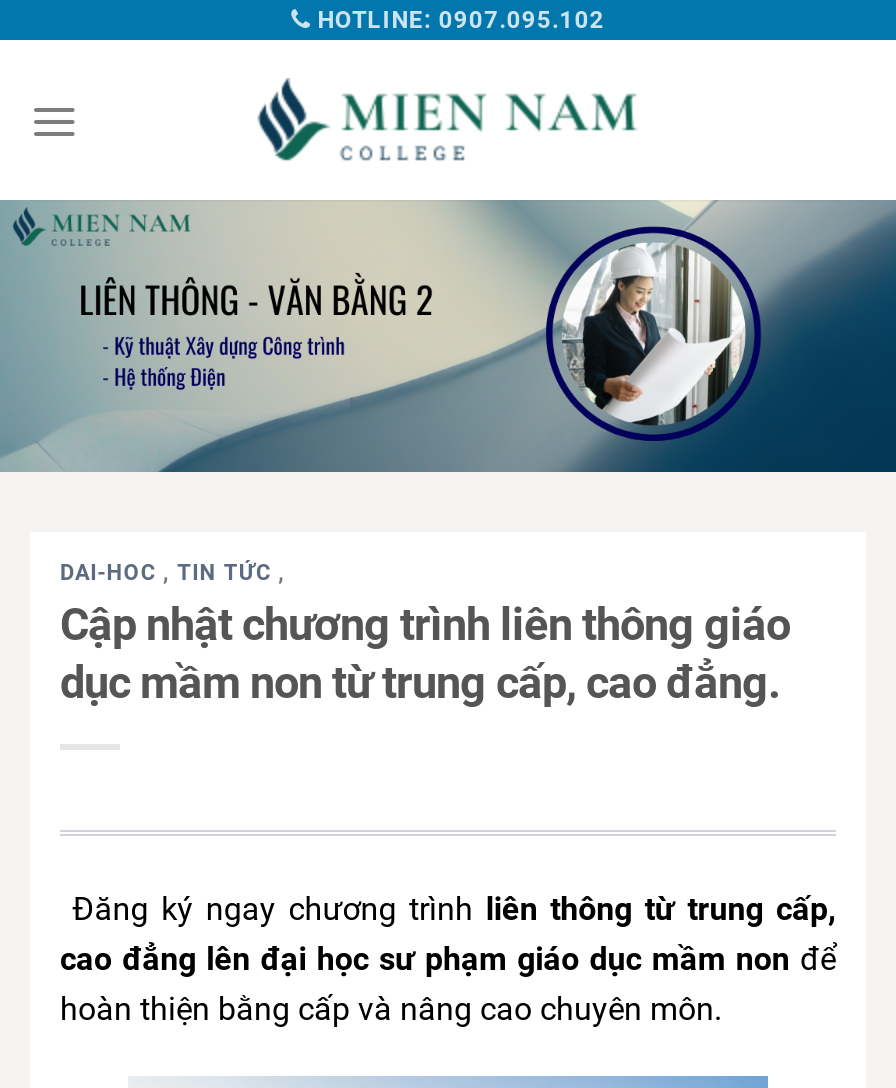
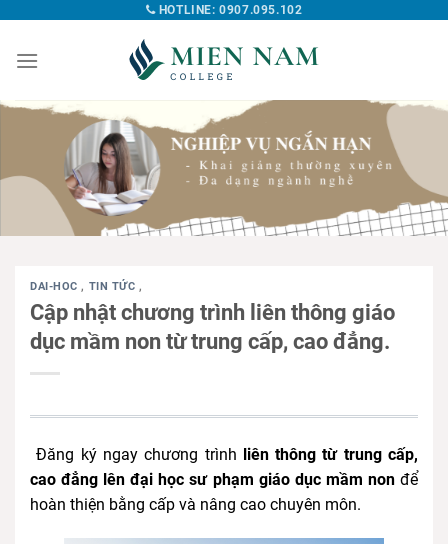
[6,198,890,474] [image] -> [3,100,445,236] [image]

